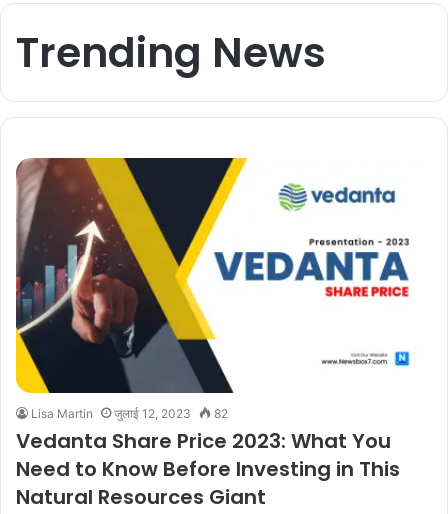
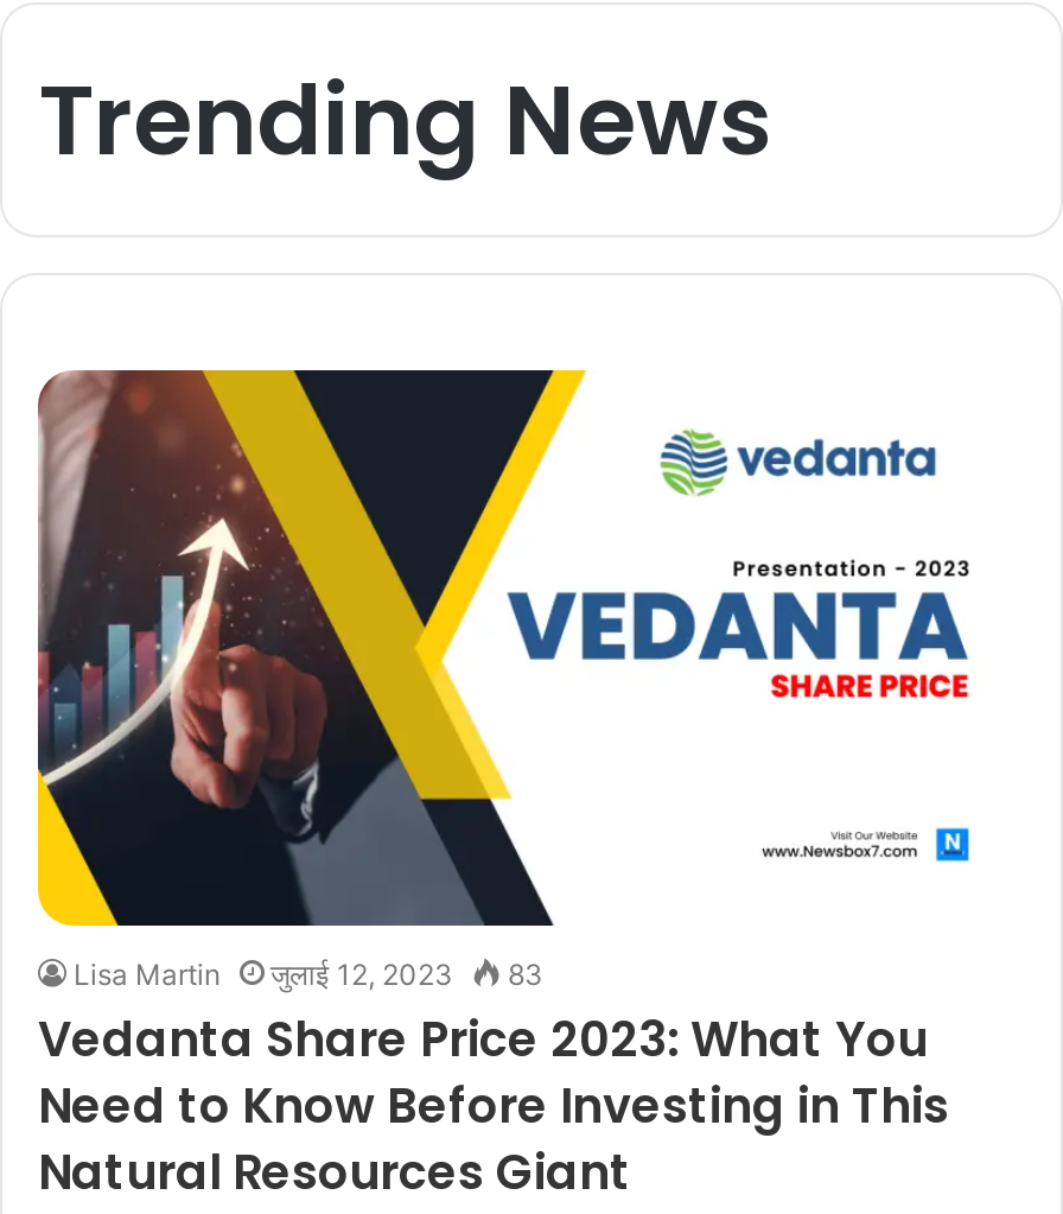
[31,406,228,421] Lisa Martin जुलाई 12, 2023 82 -> [74,957,543,993] Lisa Martin जुलाई 12, 2023 83

